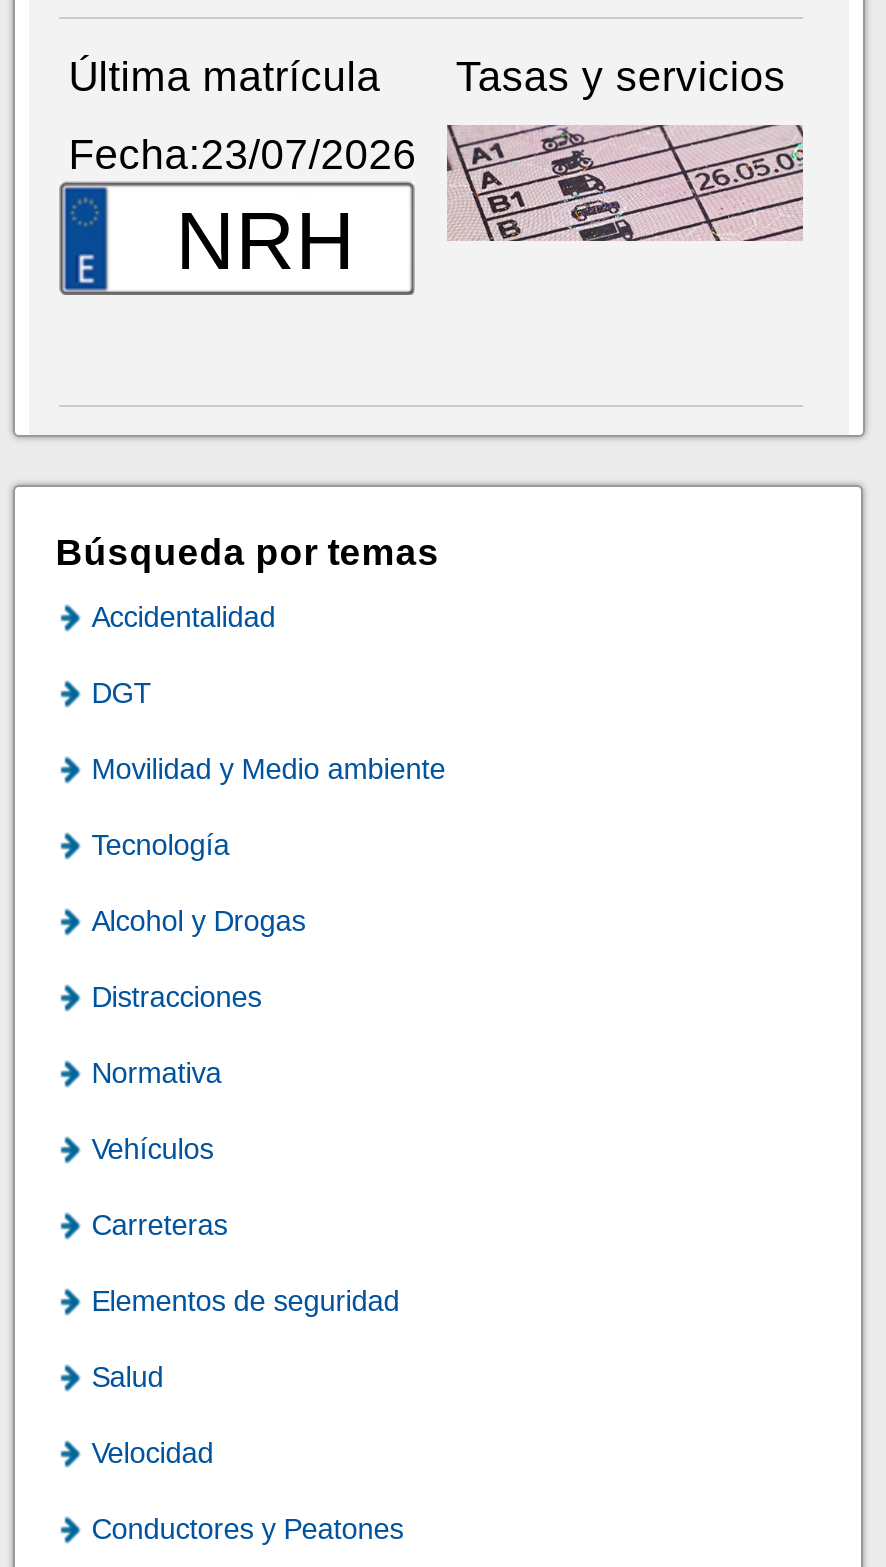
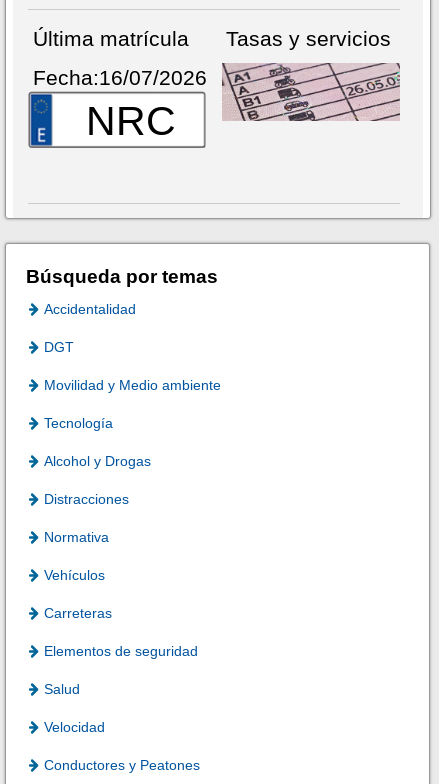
[68,131,416,287] Fecha:23/07/2026 | NRH -> [33,66,207,144] Fecha:16/07/2026 | NRC

